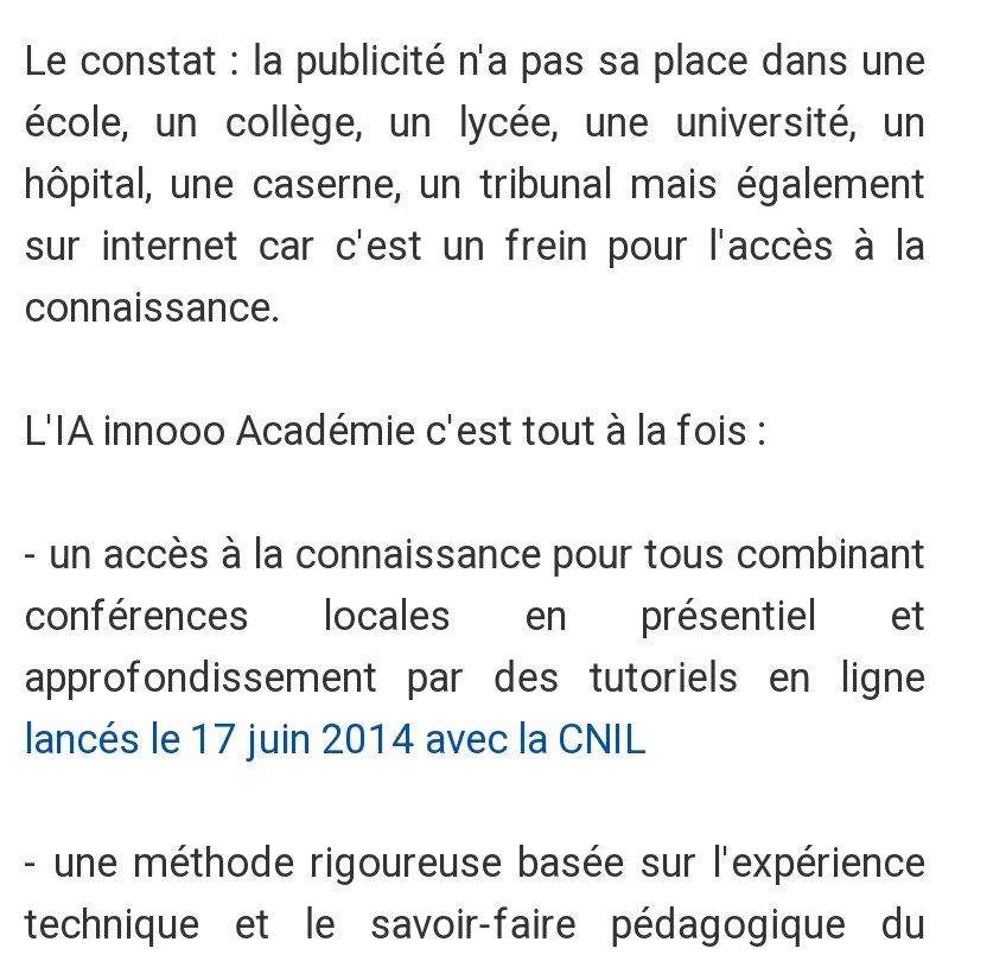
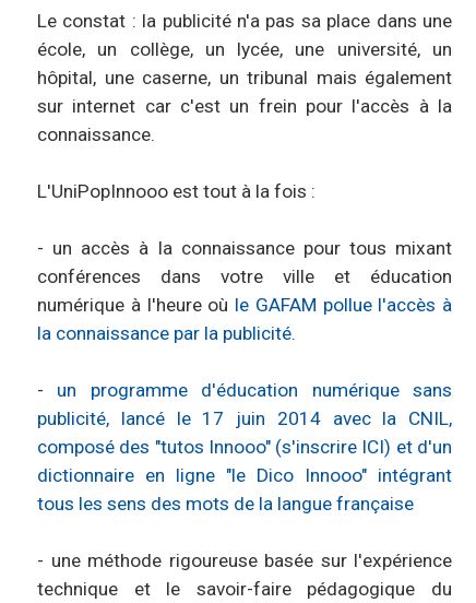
[24,406,925,762] L'IA innooo Académie c'est tout à la fois : | - un accès à la connaissance pour tous combinant | conférences locales en présentiel et | approfondissement par des tutoriels en ligne | lancés le 17 juin 2014 avec la CNIL -> [37,180,452,514] L'UniPopInnooo est tout à la fois : | - un accès à la connaissance pour tous mixant | conférences dans votre ville et éducation | numérique à l'heure où le GAFAM pollue l'accès à | la connaissance par la publicité. | - un programme d'éducation numérique sans | publicité, lancé le 17 juin 2014 avec la CNIL, | composé des "tutos Innooo" (s'inscrire ICI) et d'un | dictionnaire en ligne "le Dico Innooo" intégrant | tous les sens des mots de la langue française

